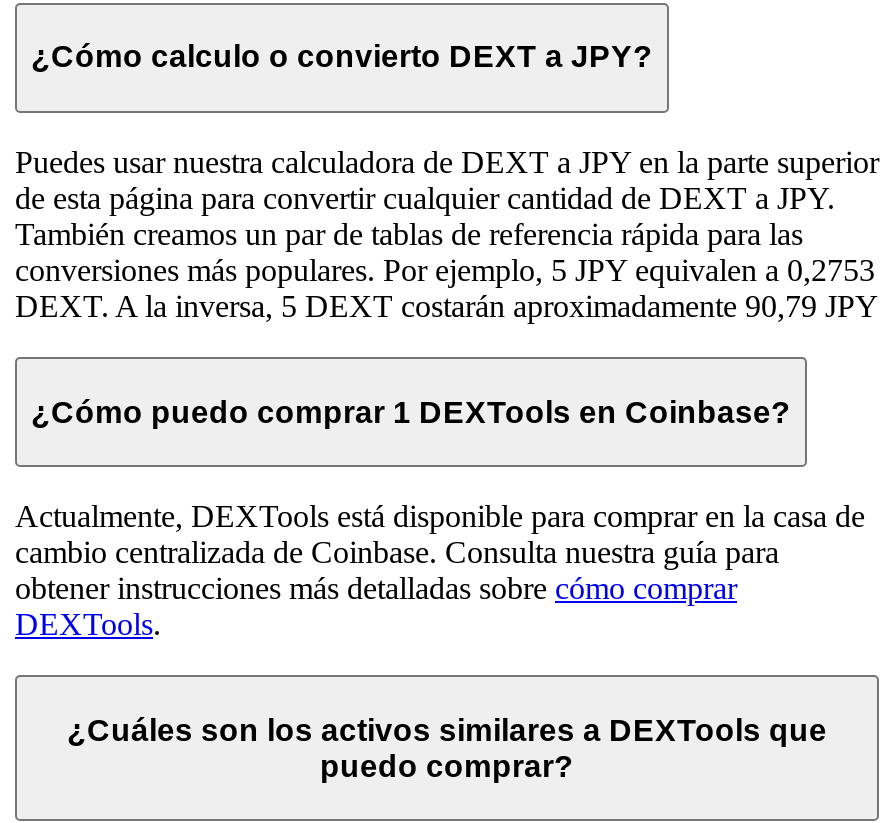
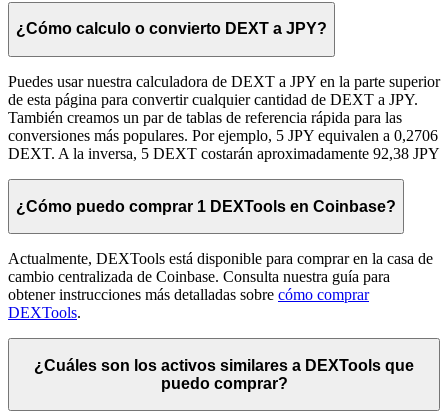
[15,253,875,287] conversiones más populares. Por ejemplo, 5 JPY equivalen a 0,2753 -> [8,127,438,144] conversiones más populares. Por ejemplo, 5 JPY equivalen a 0,2706
[15,289,879,323] DEXT. A la inversa, 5 DEXT costarán aproximadamente 90,79 JPY -> [8,145,440,162] DEXT. A la inversa, 5 DEXT costarán aproximadamente 92,38 JPY

